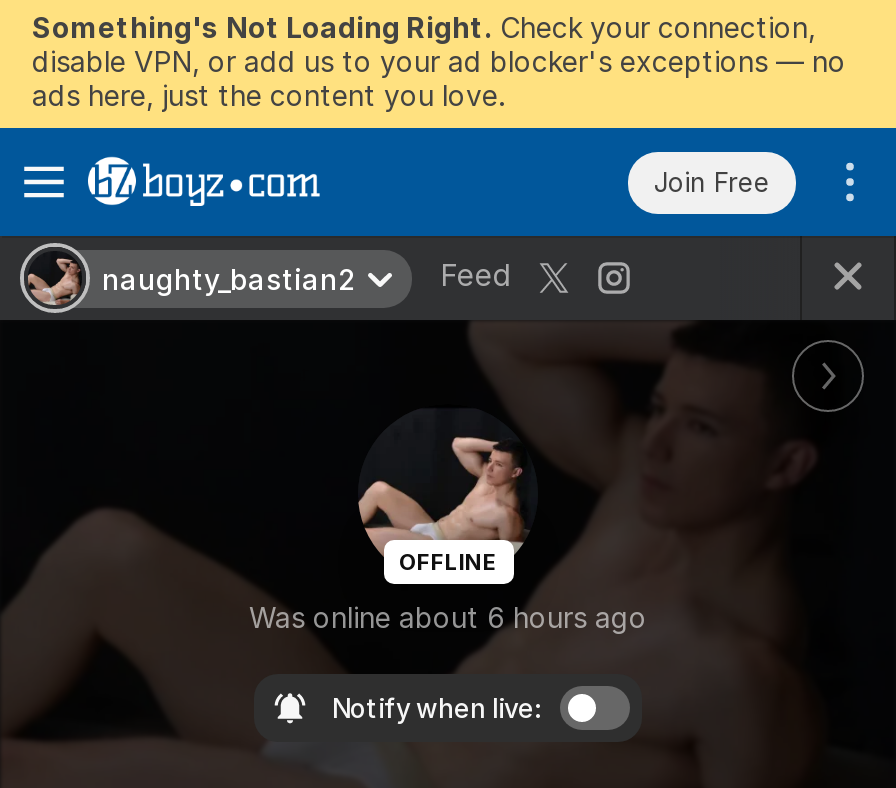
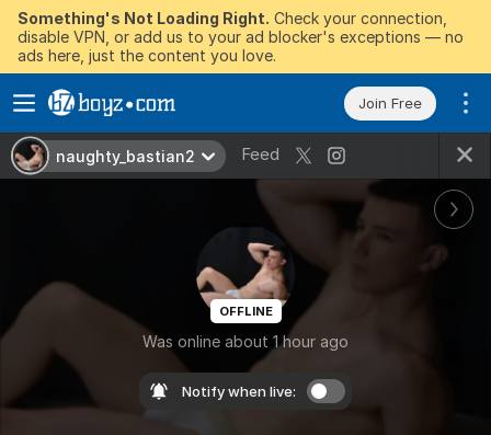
[249,599,647,633] Was online about 6 hours ago -> [142,331,349,350] Was online about 1 hour ago

